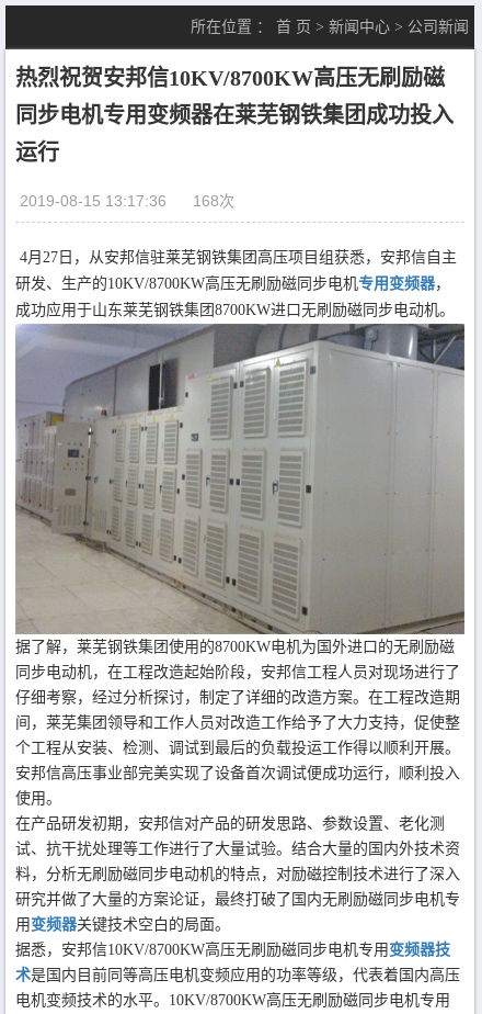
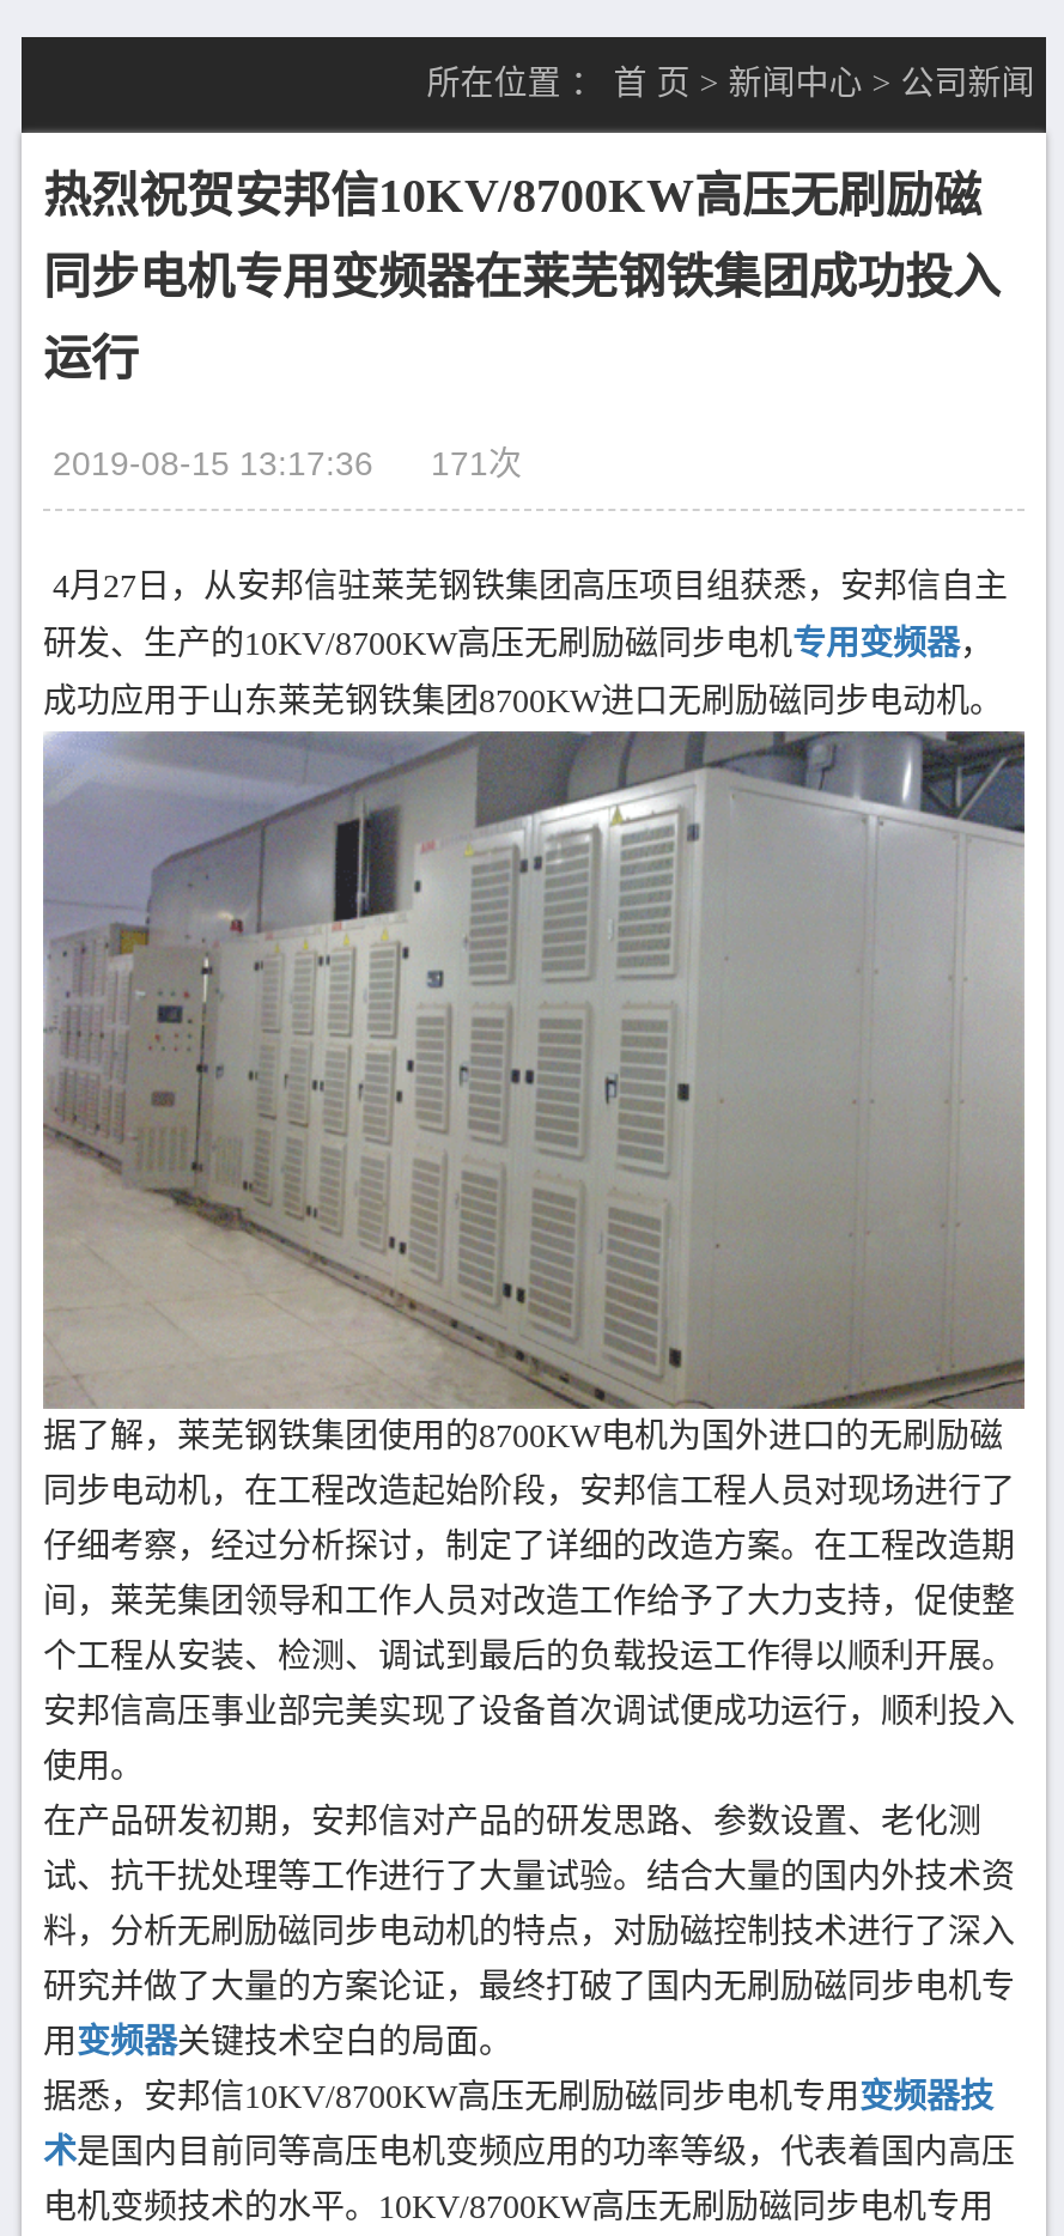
[20,192,234,209] 2019-08-15 13:17:36 168次 -> [53,443,522,481] 2019-08-15 13:17:36 171次

